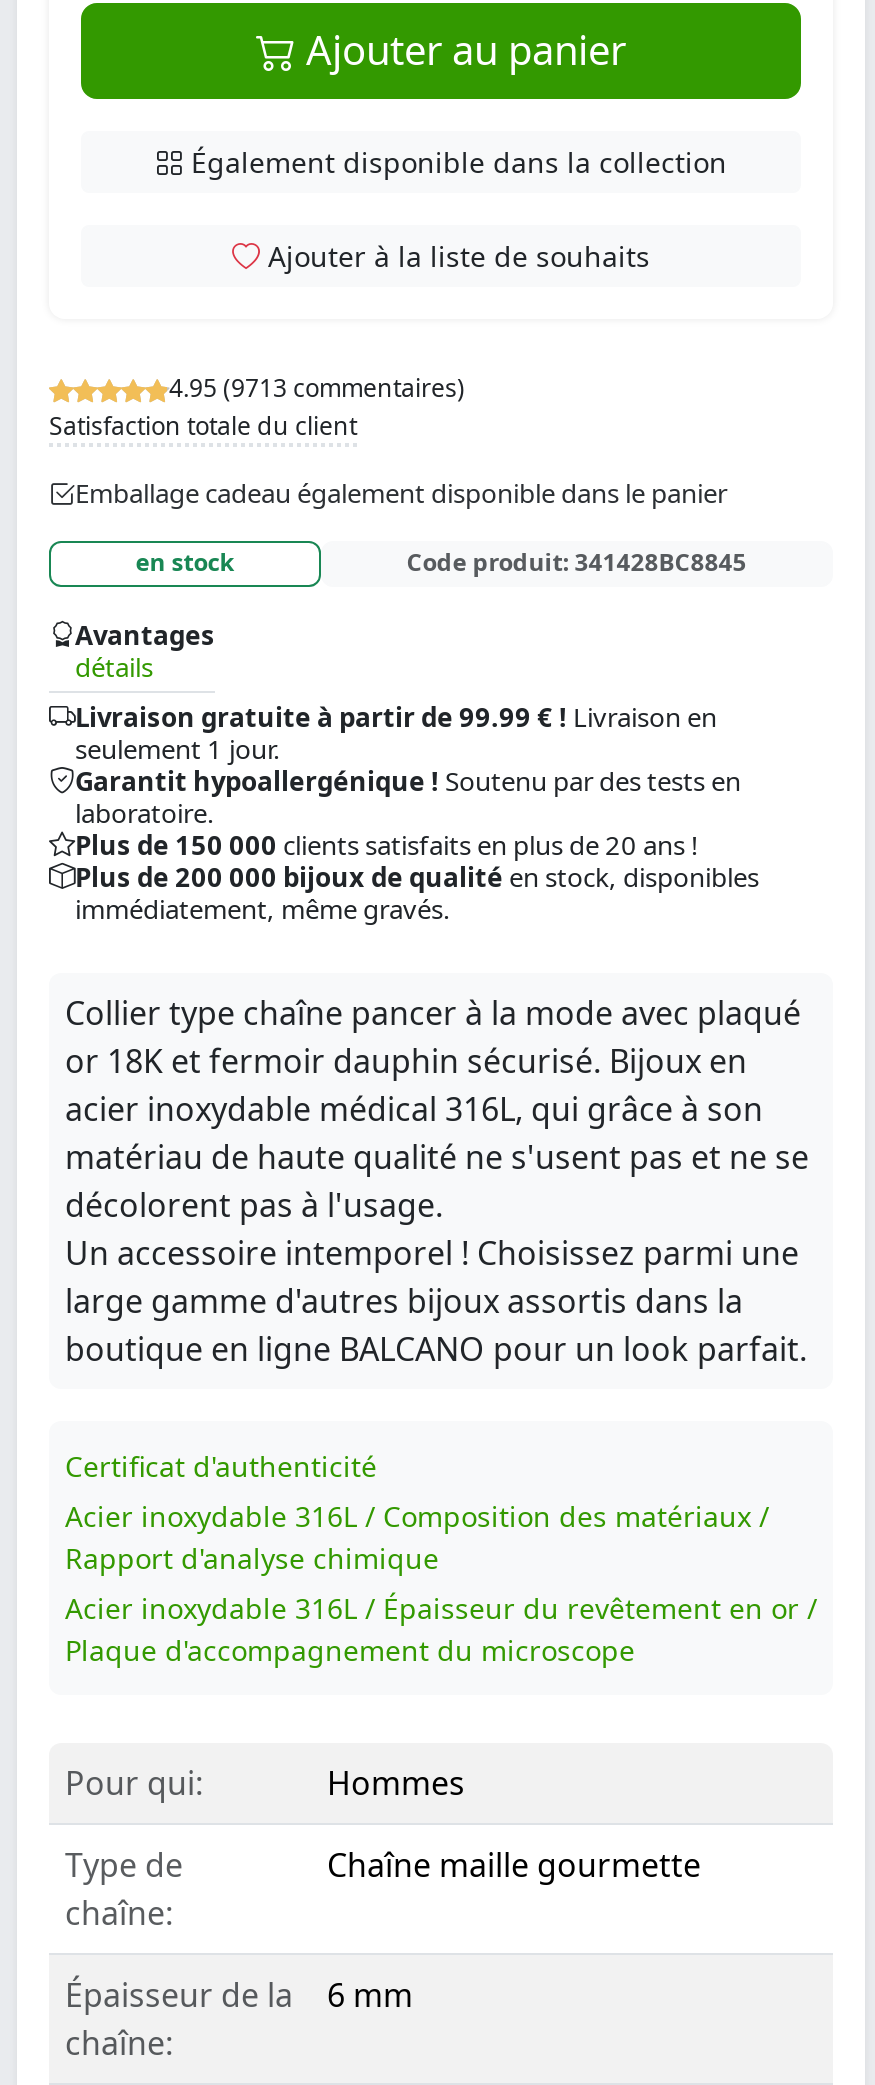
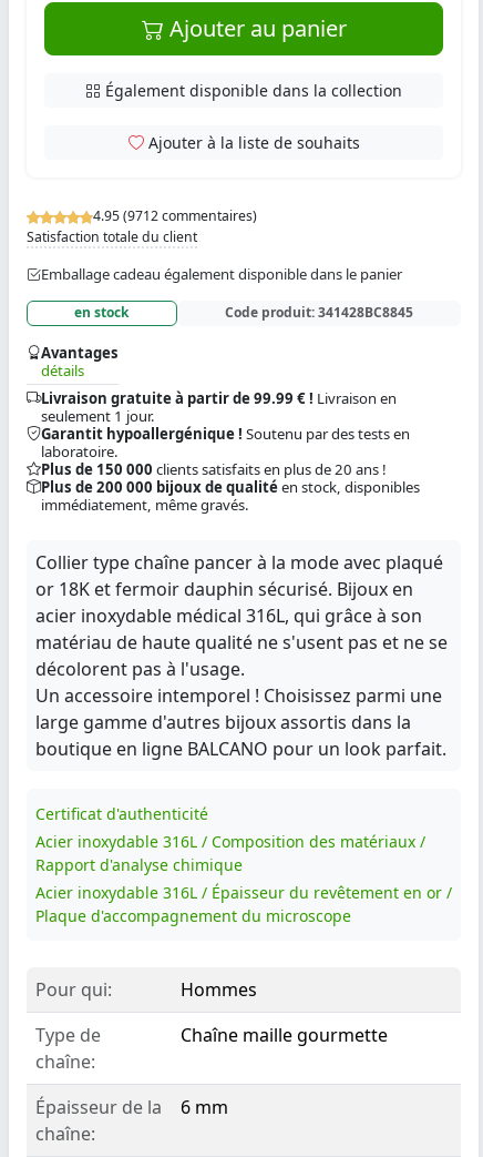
[169,370,465,404] 4.95 (9713 commentaires) -> [93,206,257,225] 4.95 (9712 commentaires)

